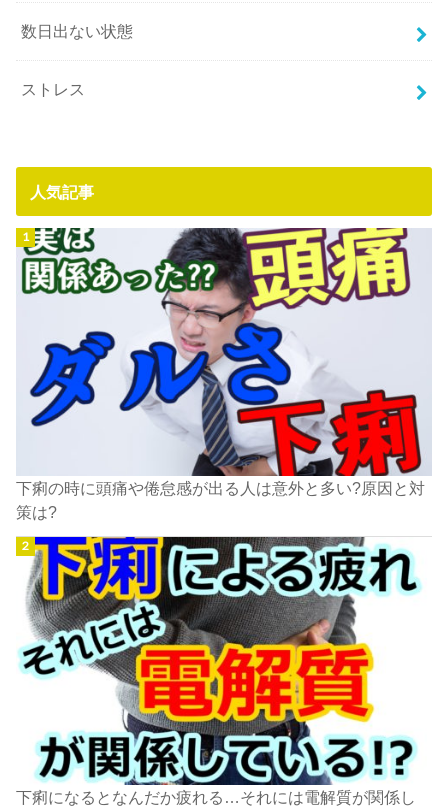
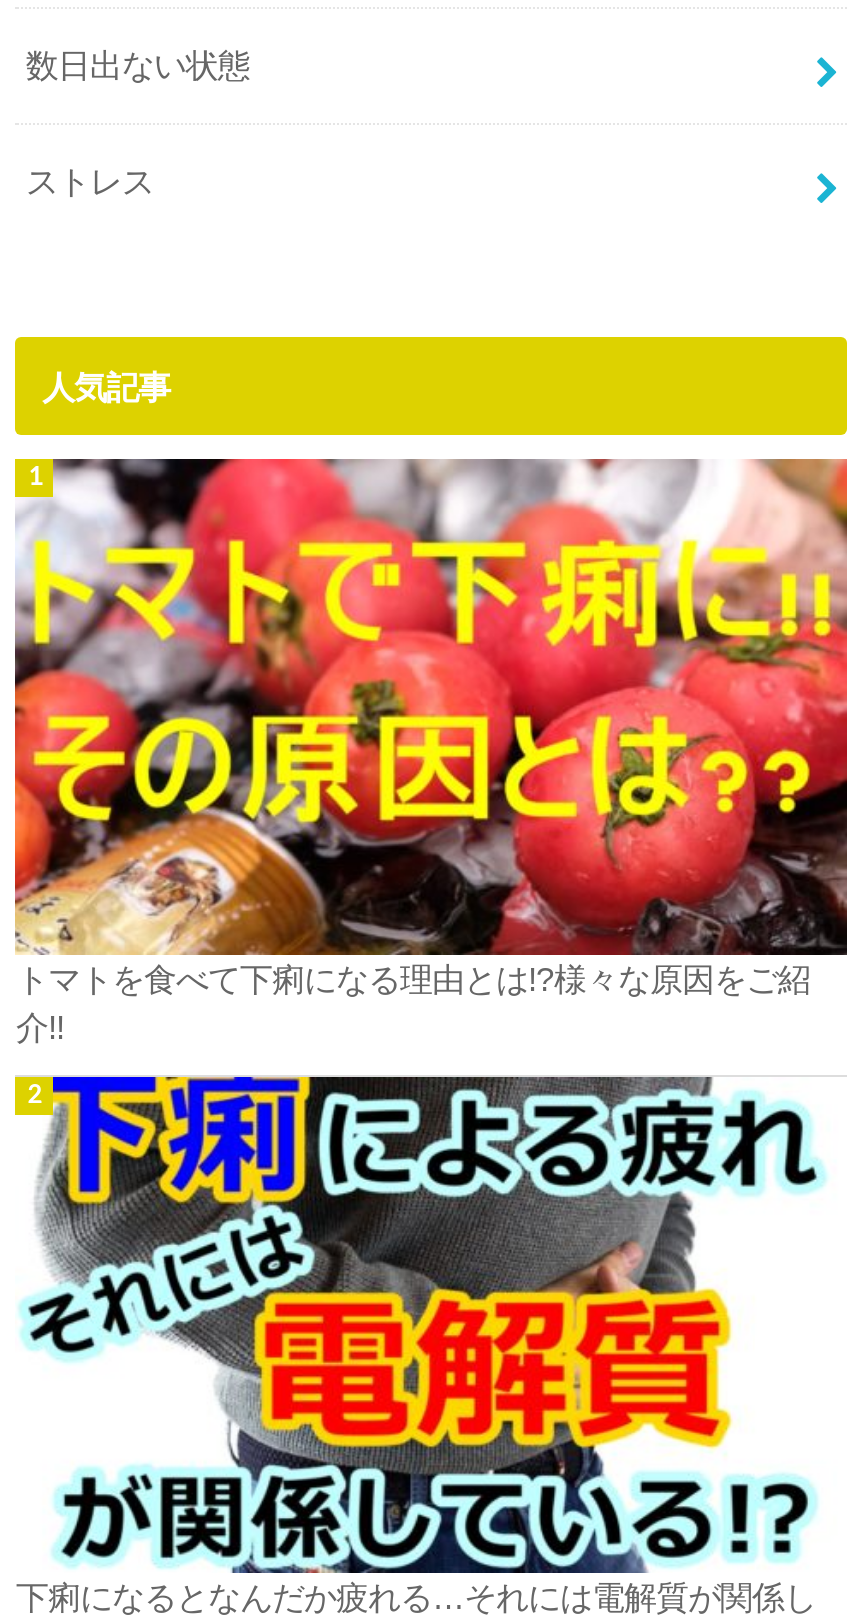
[16,227,432,521] [image] | 下痢の時に頭痛や倦怠感が出る人は意外と多い?原因と対 | 策は? -> [13,457,849,1045] [image] | トマトを食べて下痢になる理由とは!?様々な原因をご紹 | 介!!

